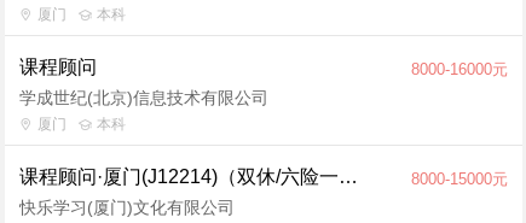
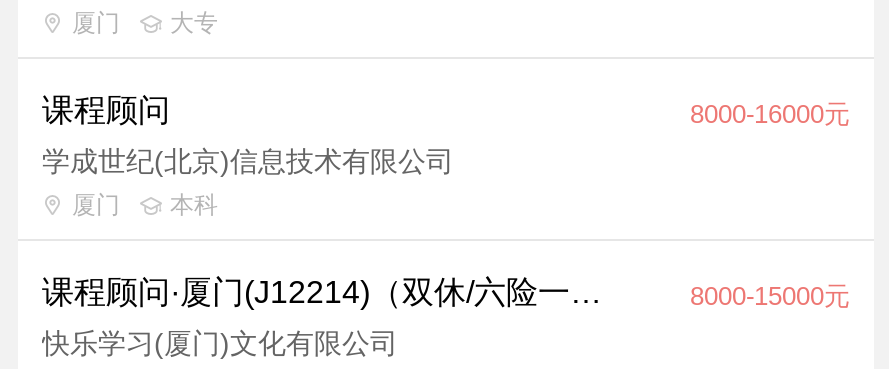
[97,6,126,23] 本科 -> [170,9,218,37] 大专

